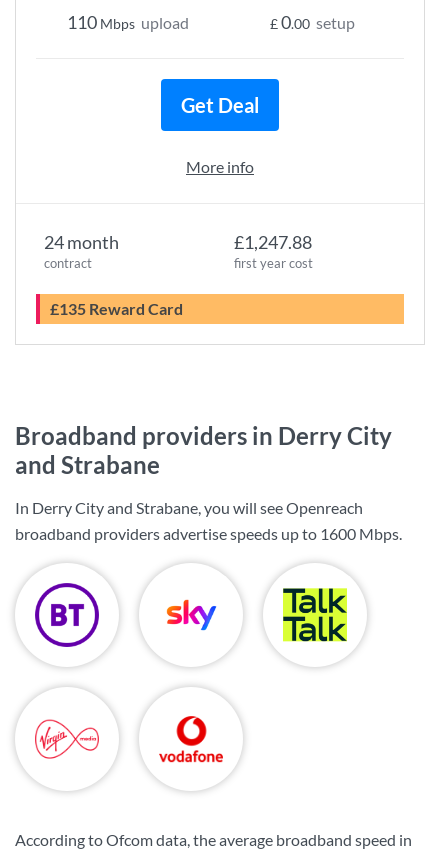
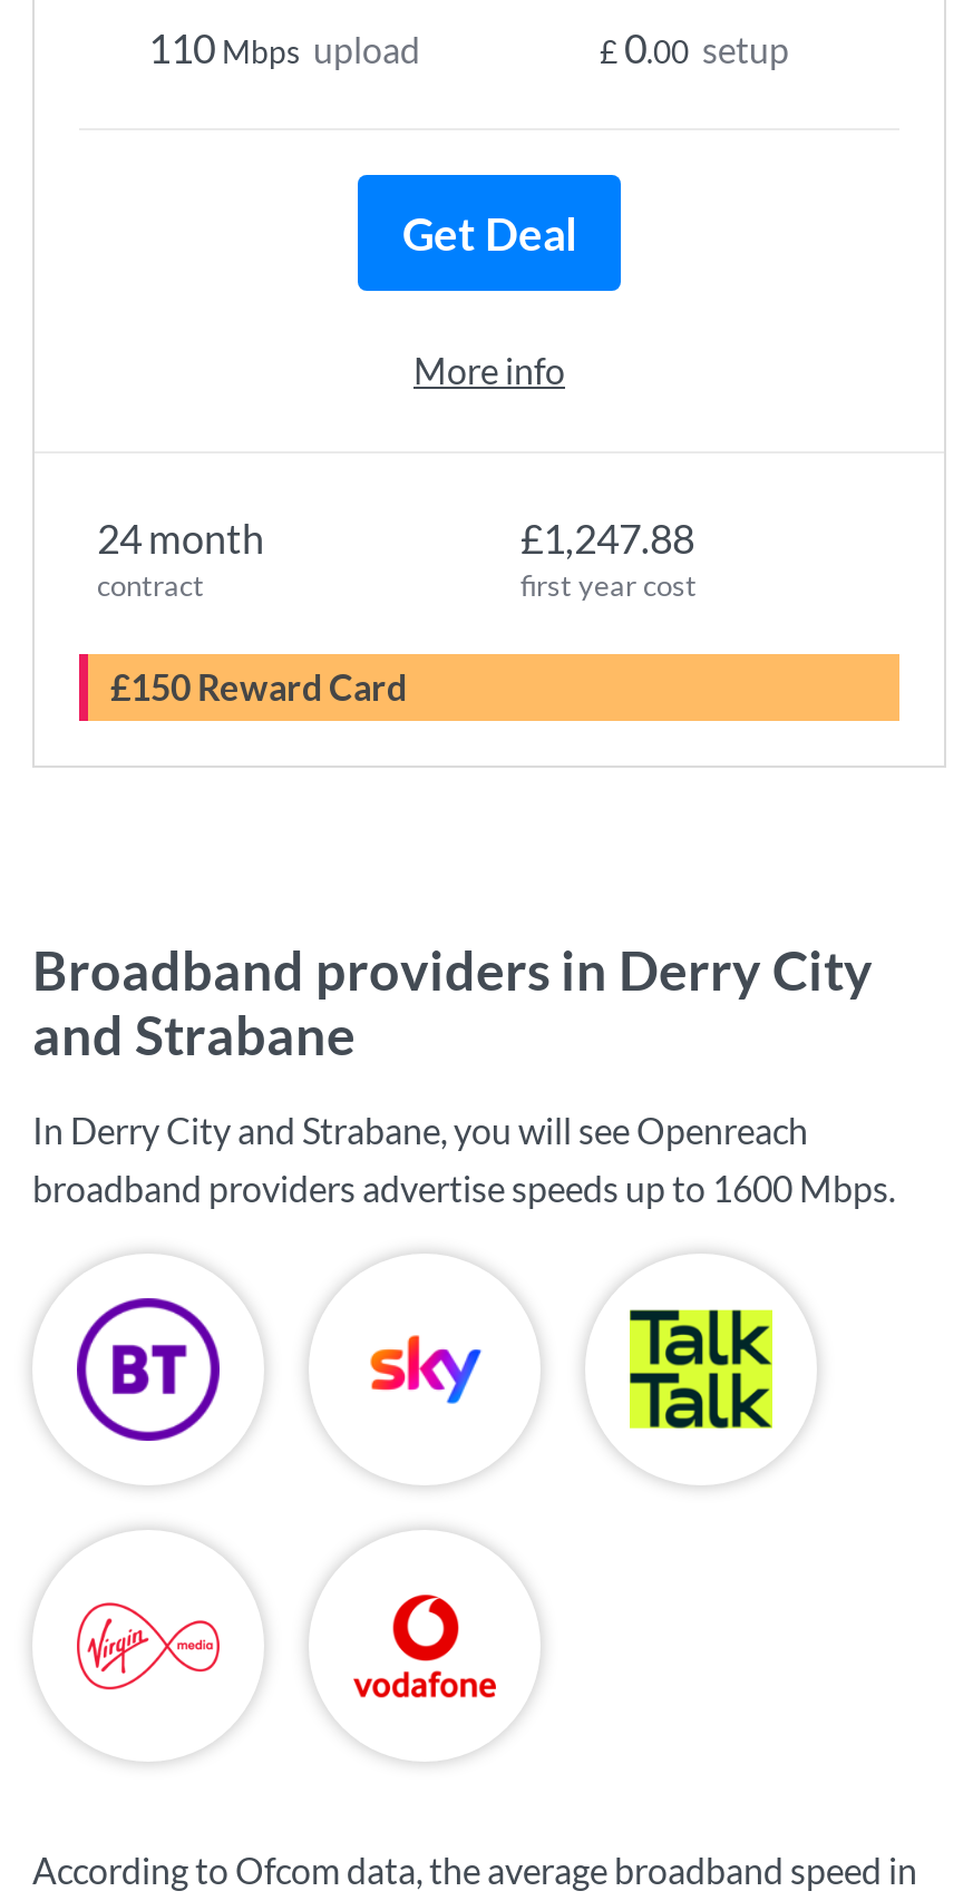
[59,299,183,318] £135 Reward Card -> [130,665,407,708] £150 Reward Card

